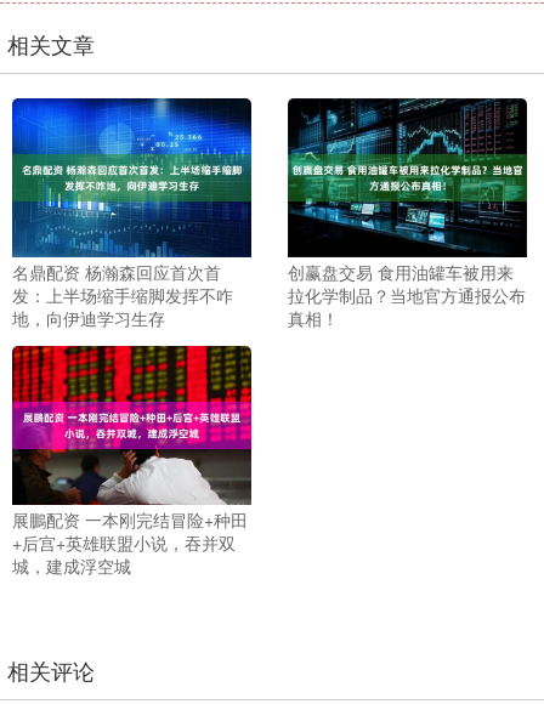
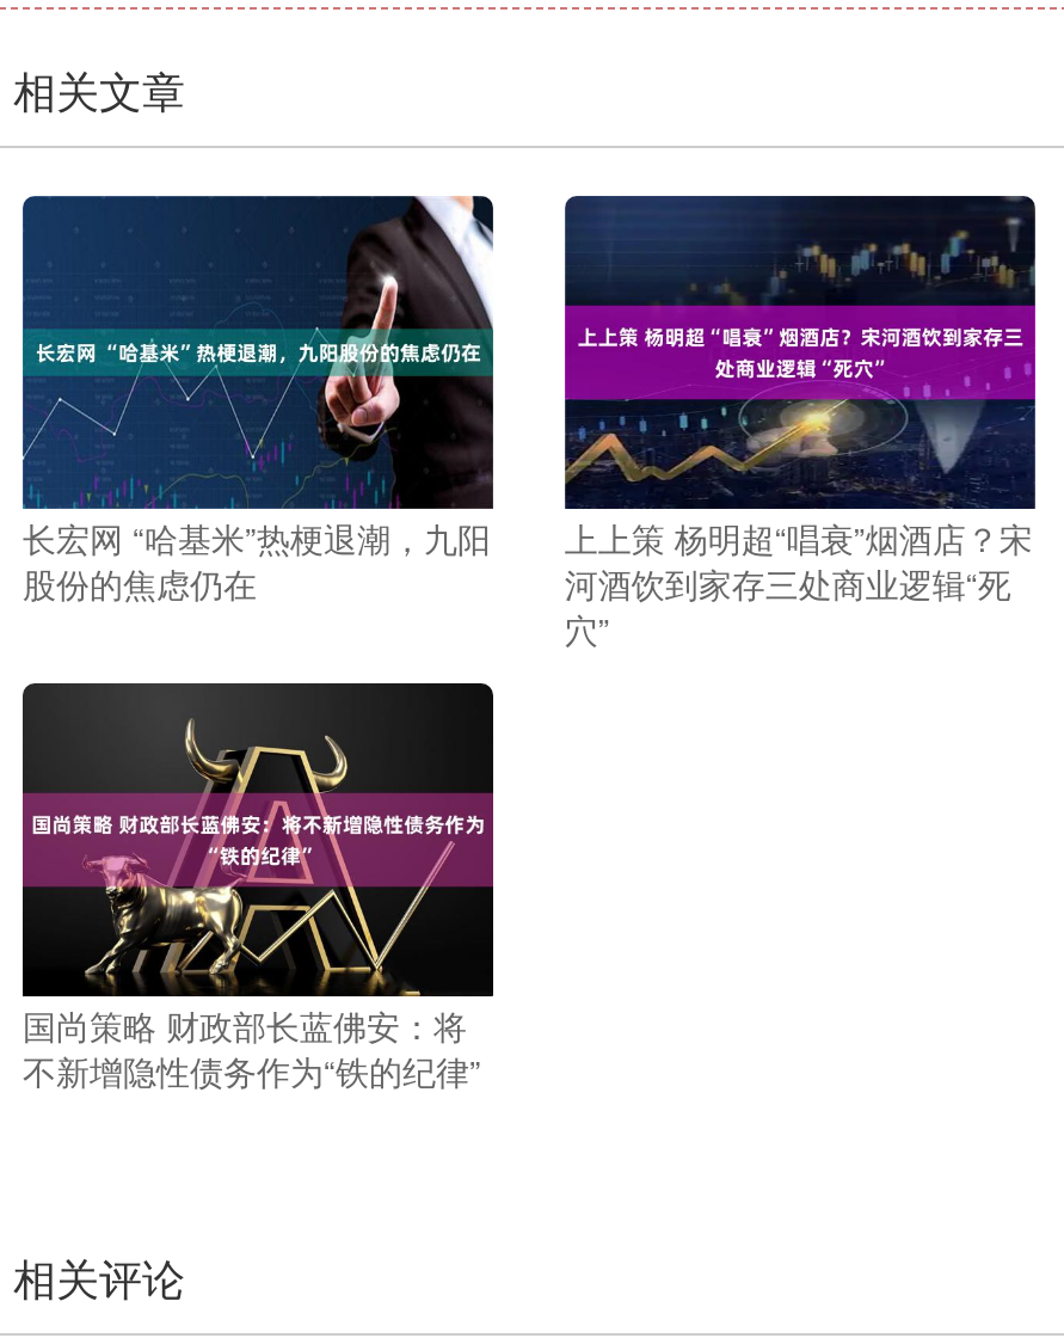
[11,97,253,330] [image] | 名鼎配资 杨瀚森回应首次首 | 发：上半场缩手缩脚发挥不咋 | 地，向伊迪学习生存 -> [23,196,493,607] [image] | 长宏网 “哈基米”热梗退潮，九阳 | 股份的焦虑仍在
[287,98,528,330] [image] | 创赢盘交易 食用油罐车被用来 | 拉化学制品？当地官方通报公布 | 真相！ -> [562,196,1038,652] [image] | 上上策 杨明超“唱衰”烟酒店？宋 | 河酒饮到家存三处商业逻辑“死 | 穴”
[12,345,253,578] [image] | 展鵬配资 一本刚完结冒险+种田 | +后宫+英雄联盟小说，吞并双 | 城，建成浮空城 -> [23,681,496,1095] [image] | 国尚策略 财政部长蓝佛安：将 | 不新增隐性债务作为“铁的纪律”

